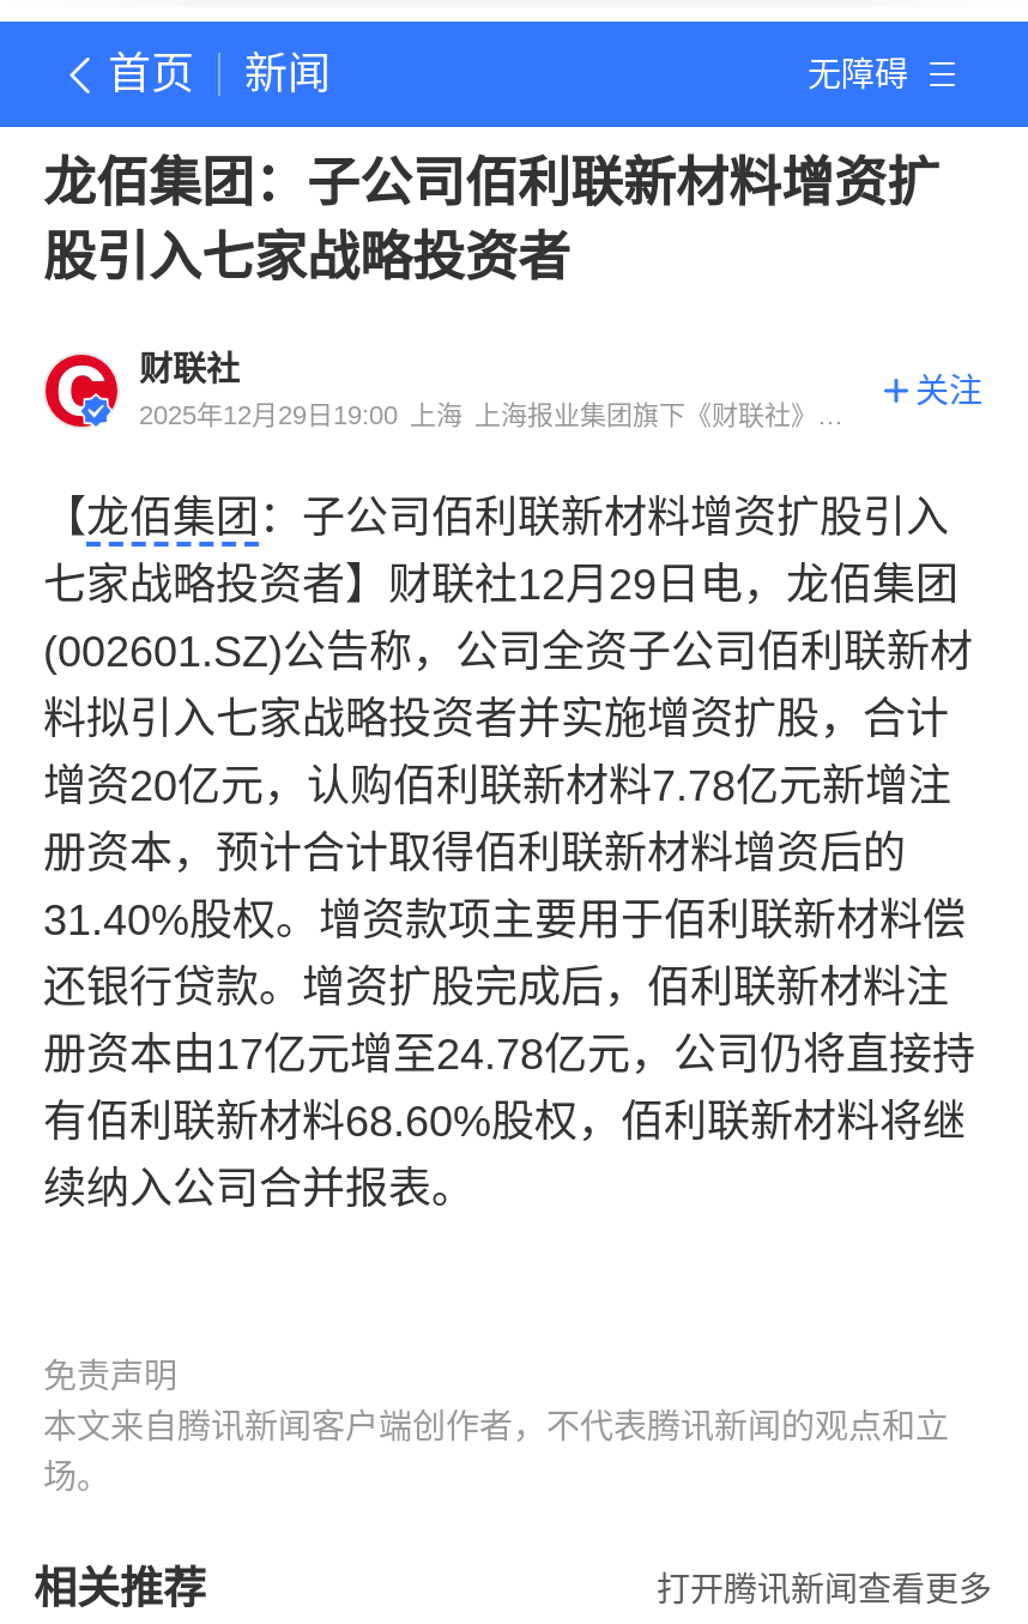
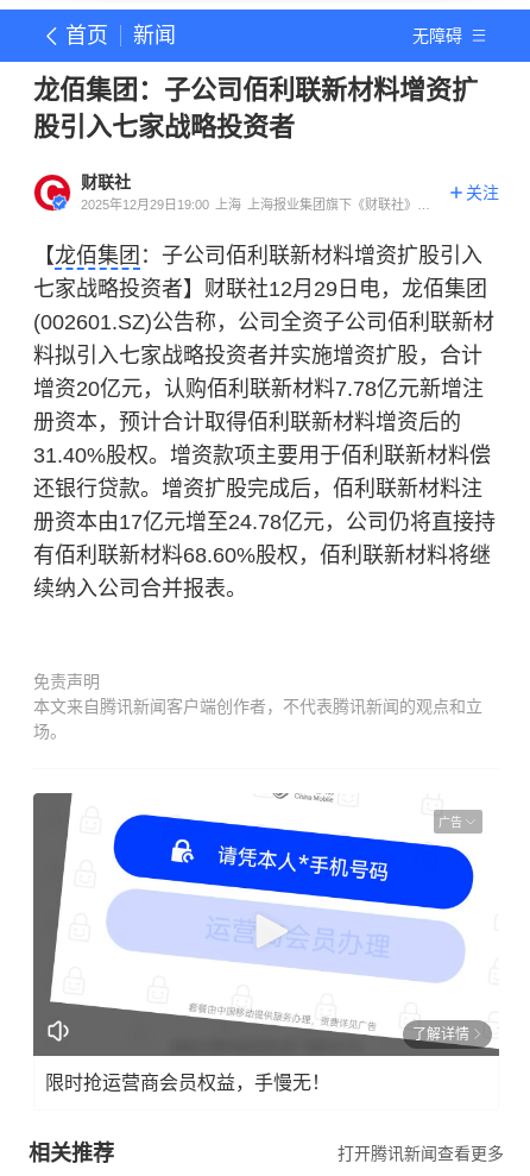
none -> [32,776,500,1057] [image] | 广告
none -> [45,1026,469,1092] 了解详情 | 限时抢运营商会员权益，手慢无！

